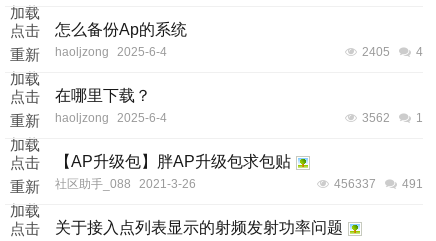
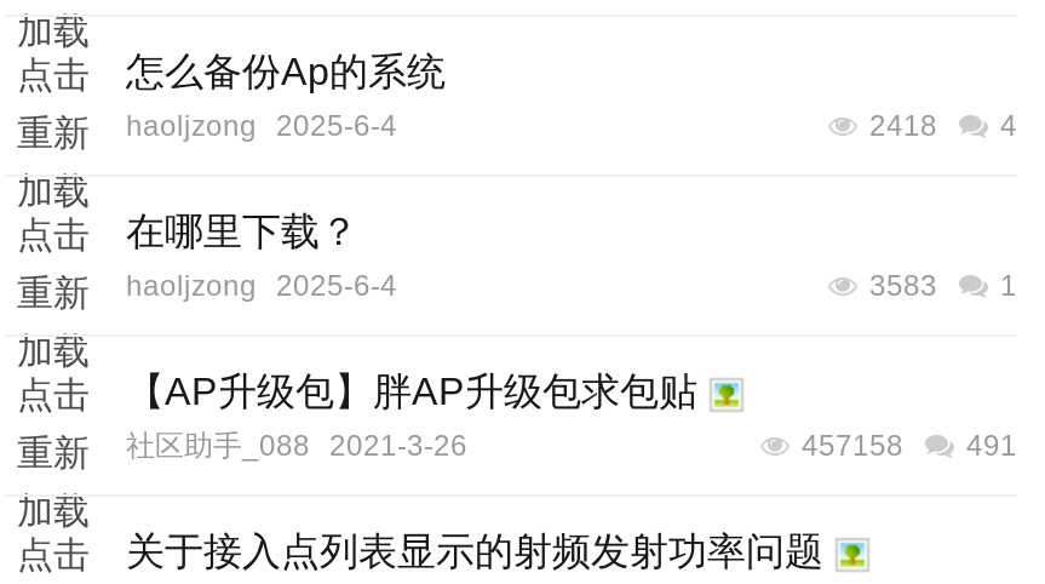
[362,45,423,59] 2405 4 -> [869,109,1017,143] 2418 4
[362,111,423,125] 3562 1 -> [869,269,1017,303] 3583 1
[334,177,423,191] 456337 491 -> [802,429,1017,463] 457158 491

